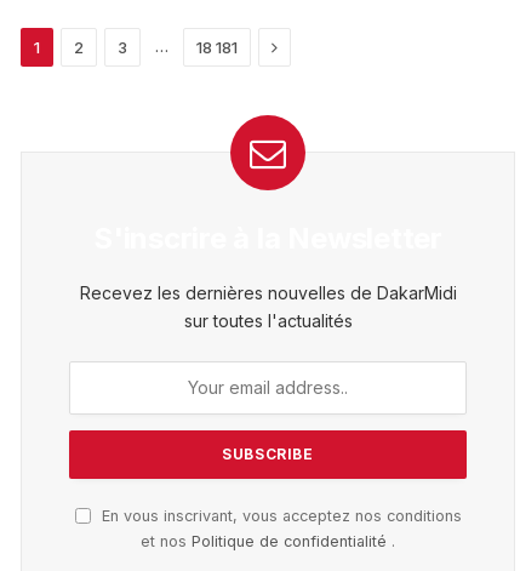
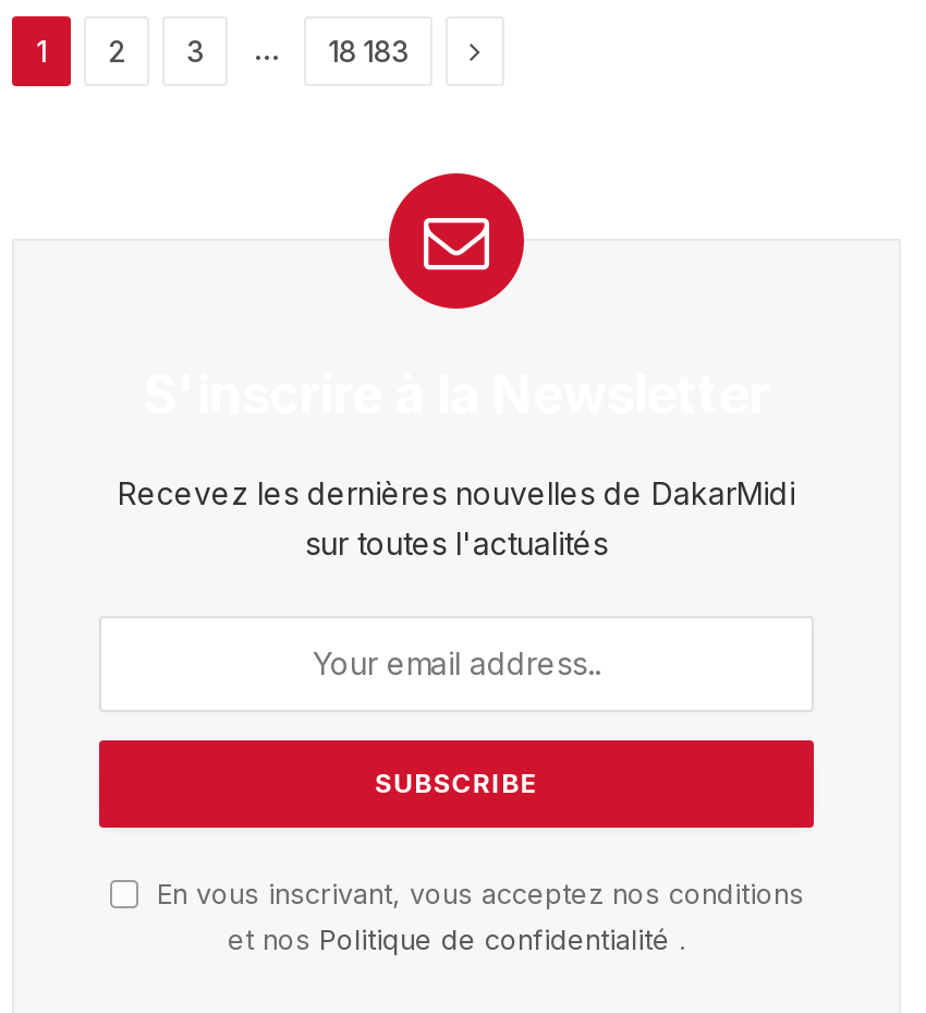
[196,37,238,56] 18 181 -> [328,33,409,68] 18 183

